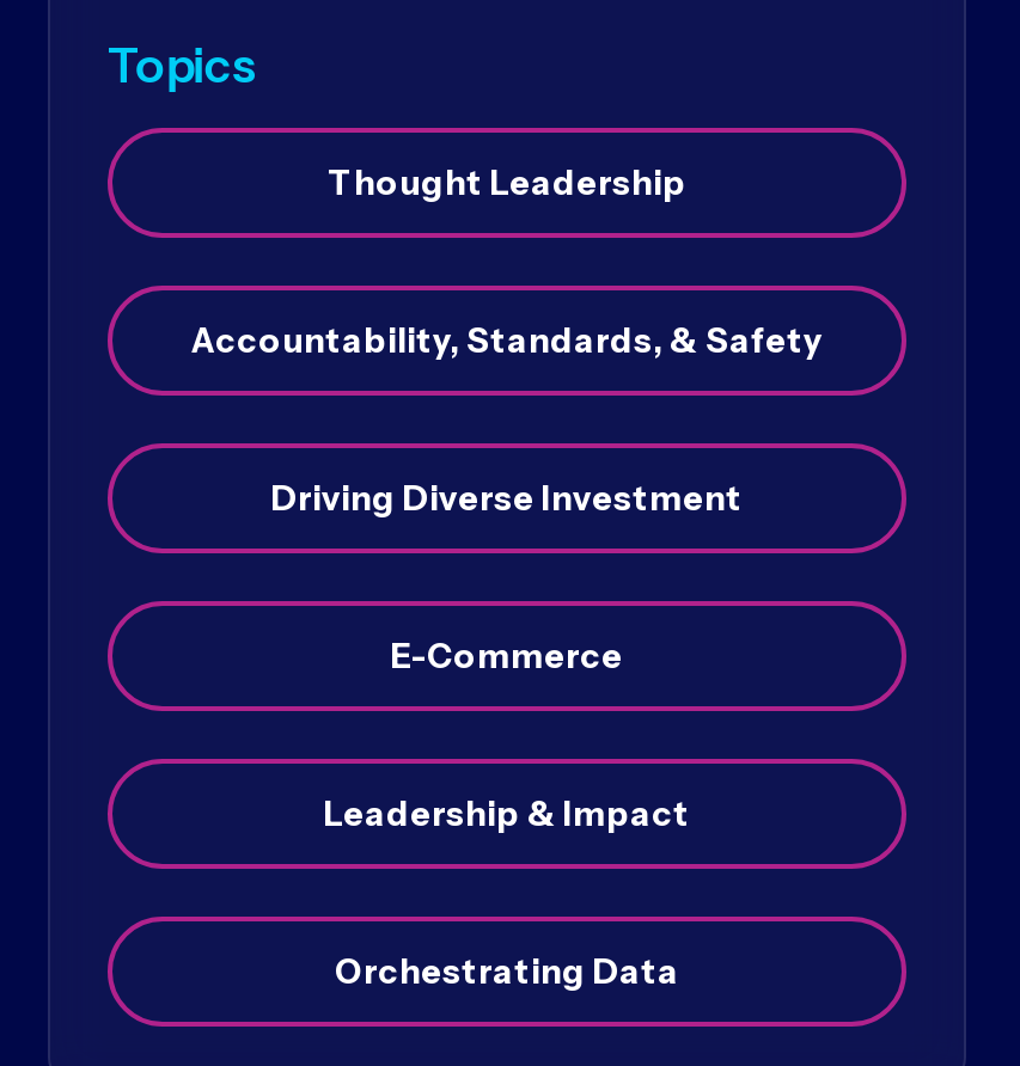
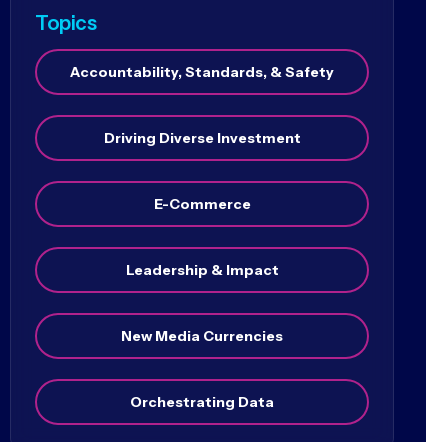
[328,160,686,203] Thought Leadership -> none
moved [191,318,823,834] -> [70,63,334,279]: Accountability, Standards, & Safety | Driving Diverse Investment | E-Commerce | Leadership & Impact
none -> [121,327,283,345] New Media Currencies

